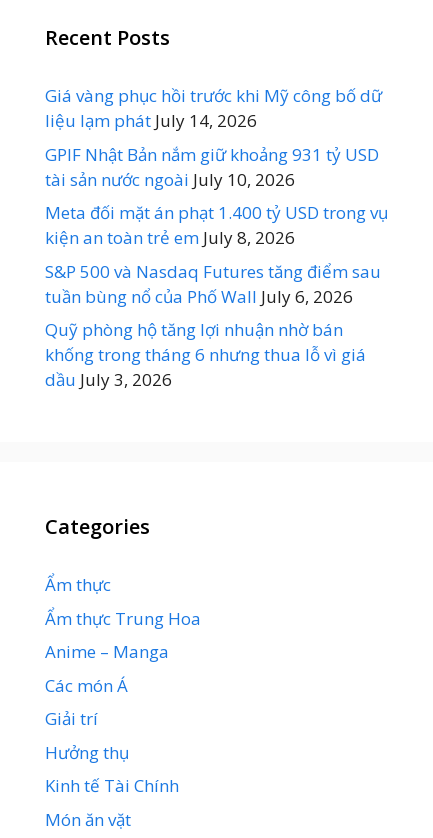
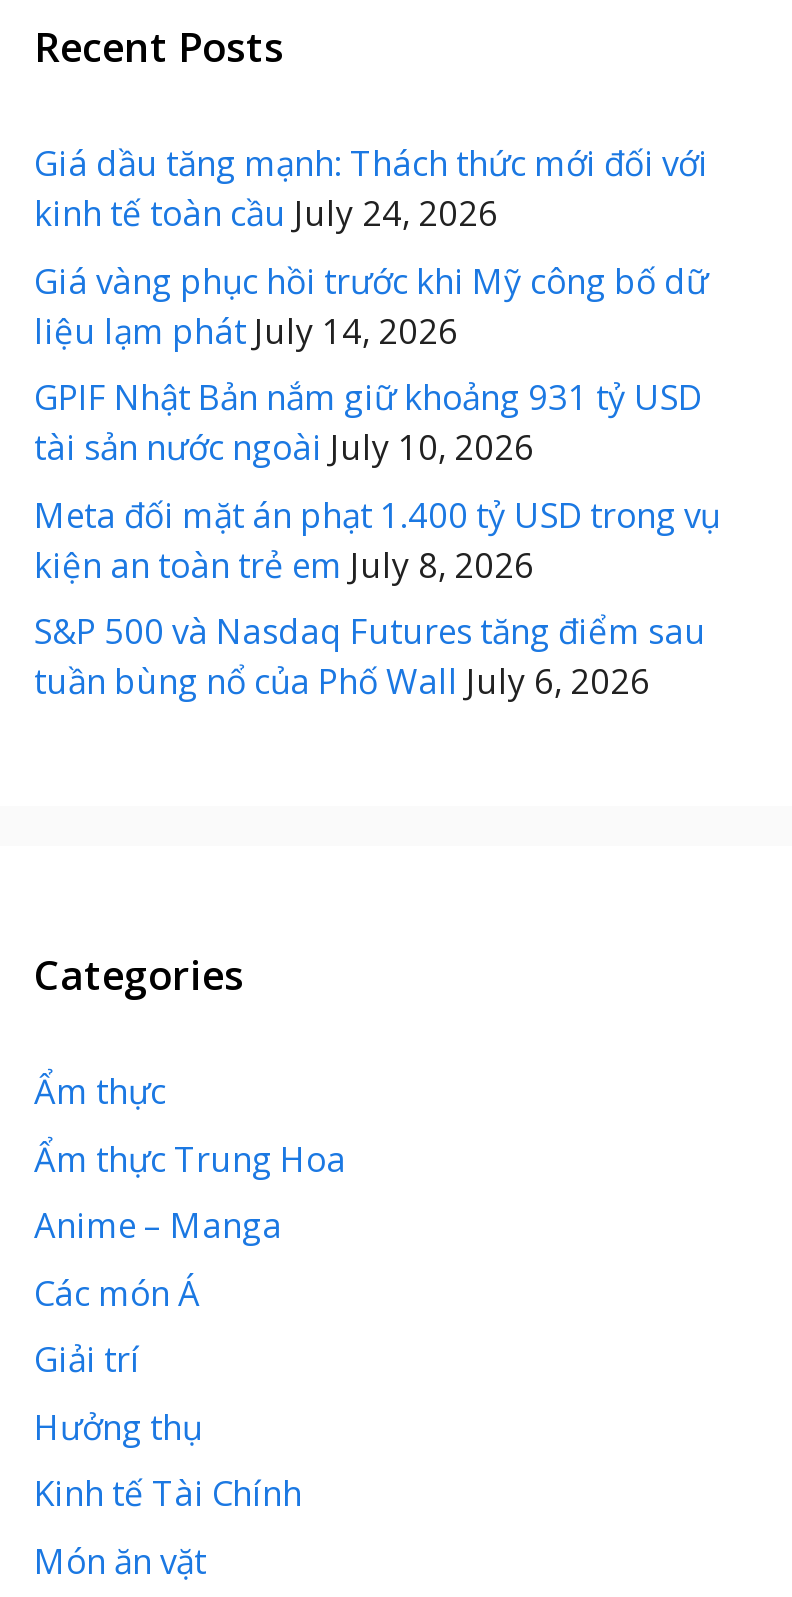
none -> [34,140,708,236] Giá dầu tăng mạnh: Thách thức mới đối với | kinh tế toàn cầu July 24, 2026
moved [45,84,388,307] -> [34,257,720,704]: Giá vàng phục hồi trước khi Mỹ công bố dữ | liệu lạm phát July 14, 2026 | GPIF Nhật Bản nắm giữ khoảng 931 tỷ USD | tài sản nước ngoài July 10, 2026 | Meta đối mặt án phạt 1.400 tỷ USD trong vụ | kiện an toàn trẻ em July 8, 2026 | S&P 500 và Nasdaq Futures tăng điểm sau | tuần bùng nổ của Phố Wall July 6, 2026
[45,318,366,391] Quỹ phòng hộ tăng lợi nhuận nhờ bán | khống trong tháng 6 nhưng thua lỗ vì giá | dầu July 3, 2026 -> none

